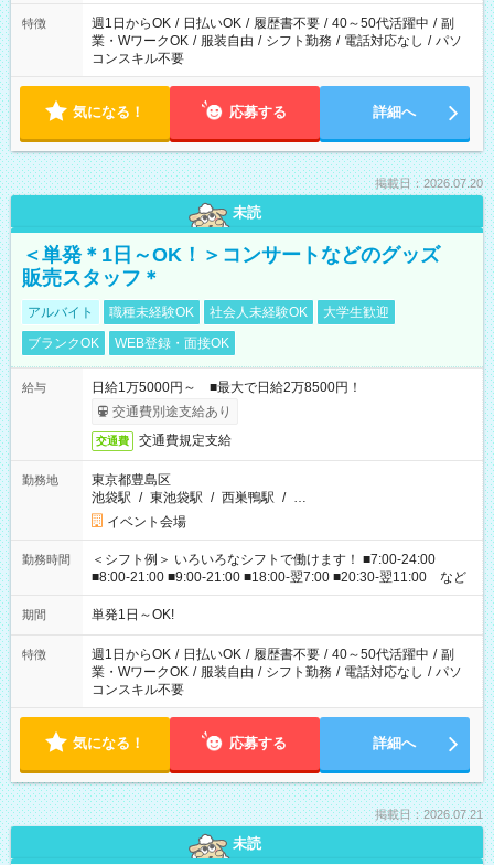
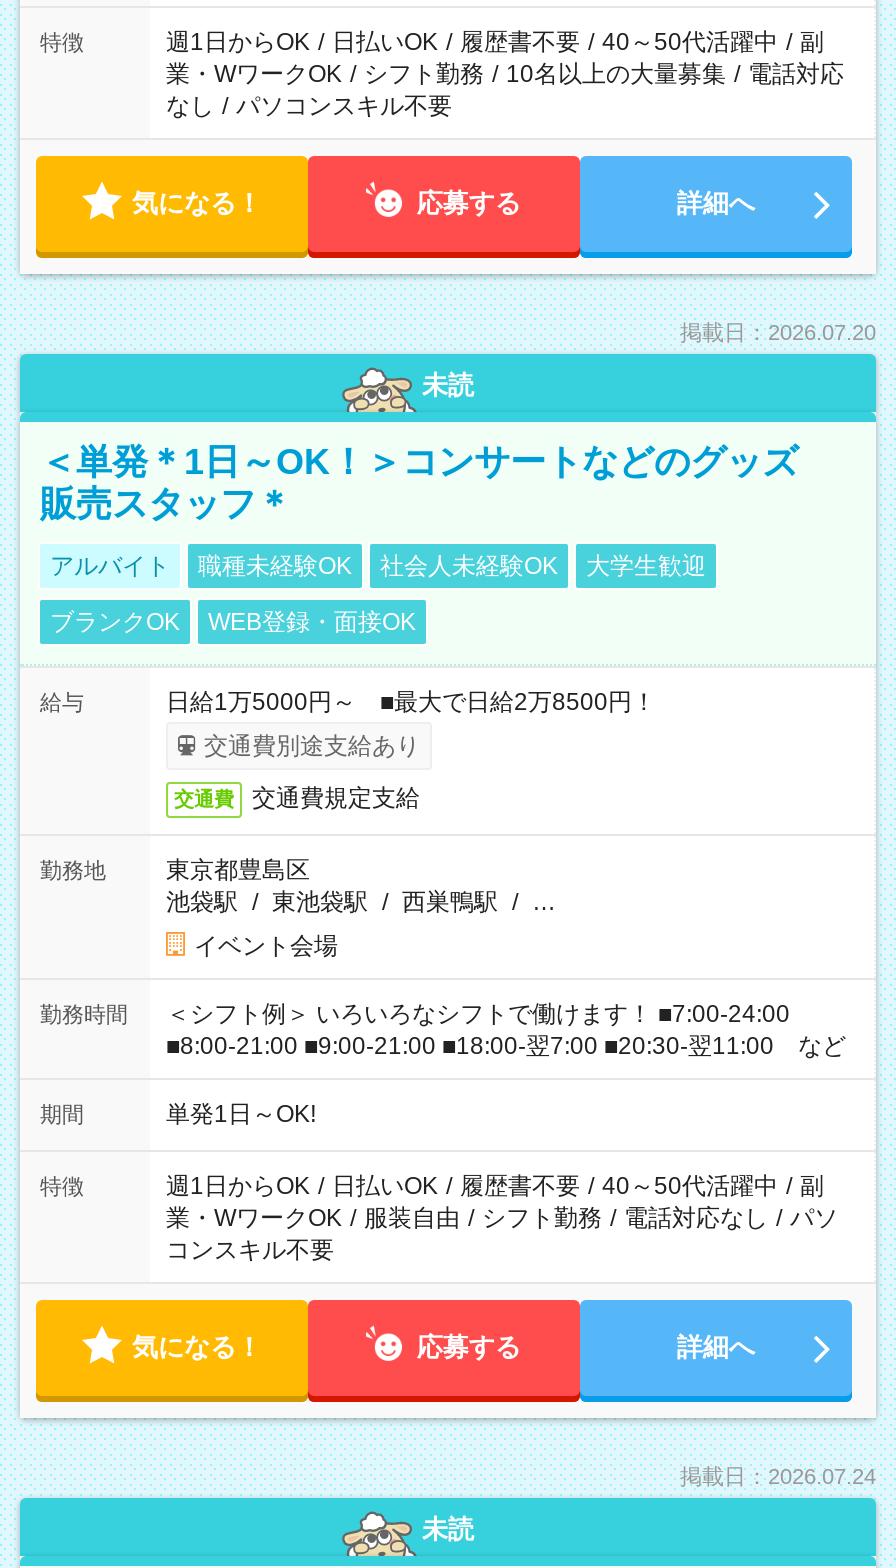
[92,33,462,66] 業・WワークOK / 服装自由 / シフト勤務 / 電話対応なし / パソ | コンスキル不要 -> [166,60,844,120] 業・WワークOK / シフト勤務 / 10名以上の大量募集 / 電話対応 | なし / パソコンスキル不要
[375,808,483,821] 掲載日：2026.07.21 -> [680,1464,876,1488] 掲載日：2026.07.24

